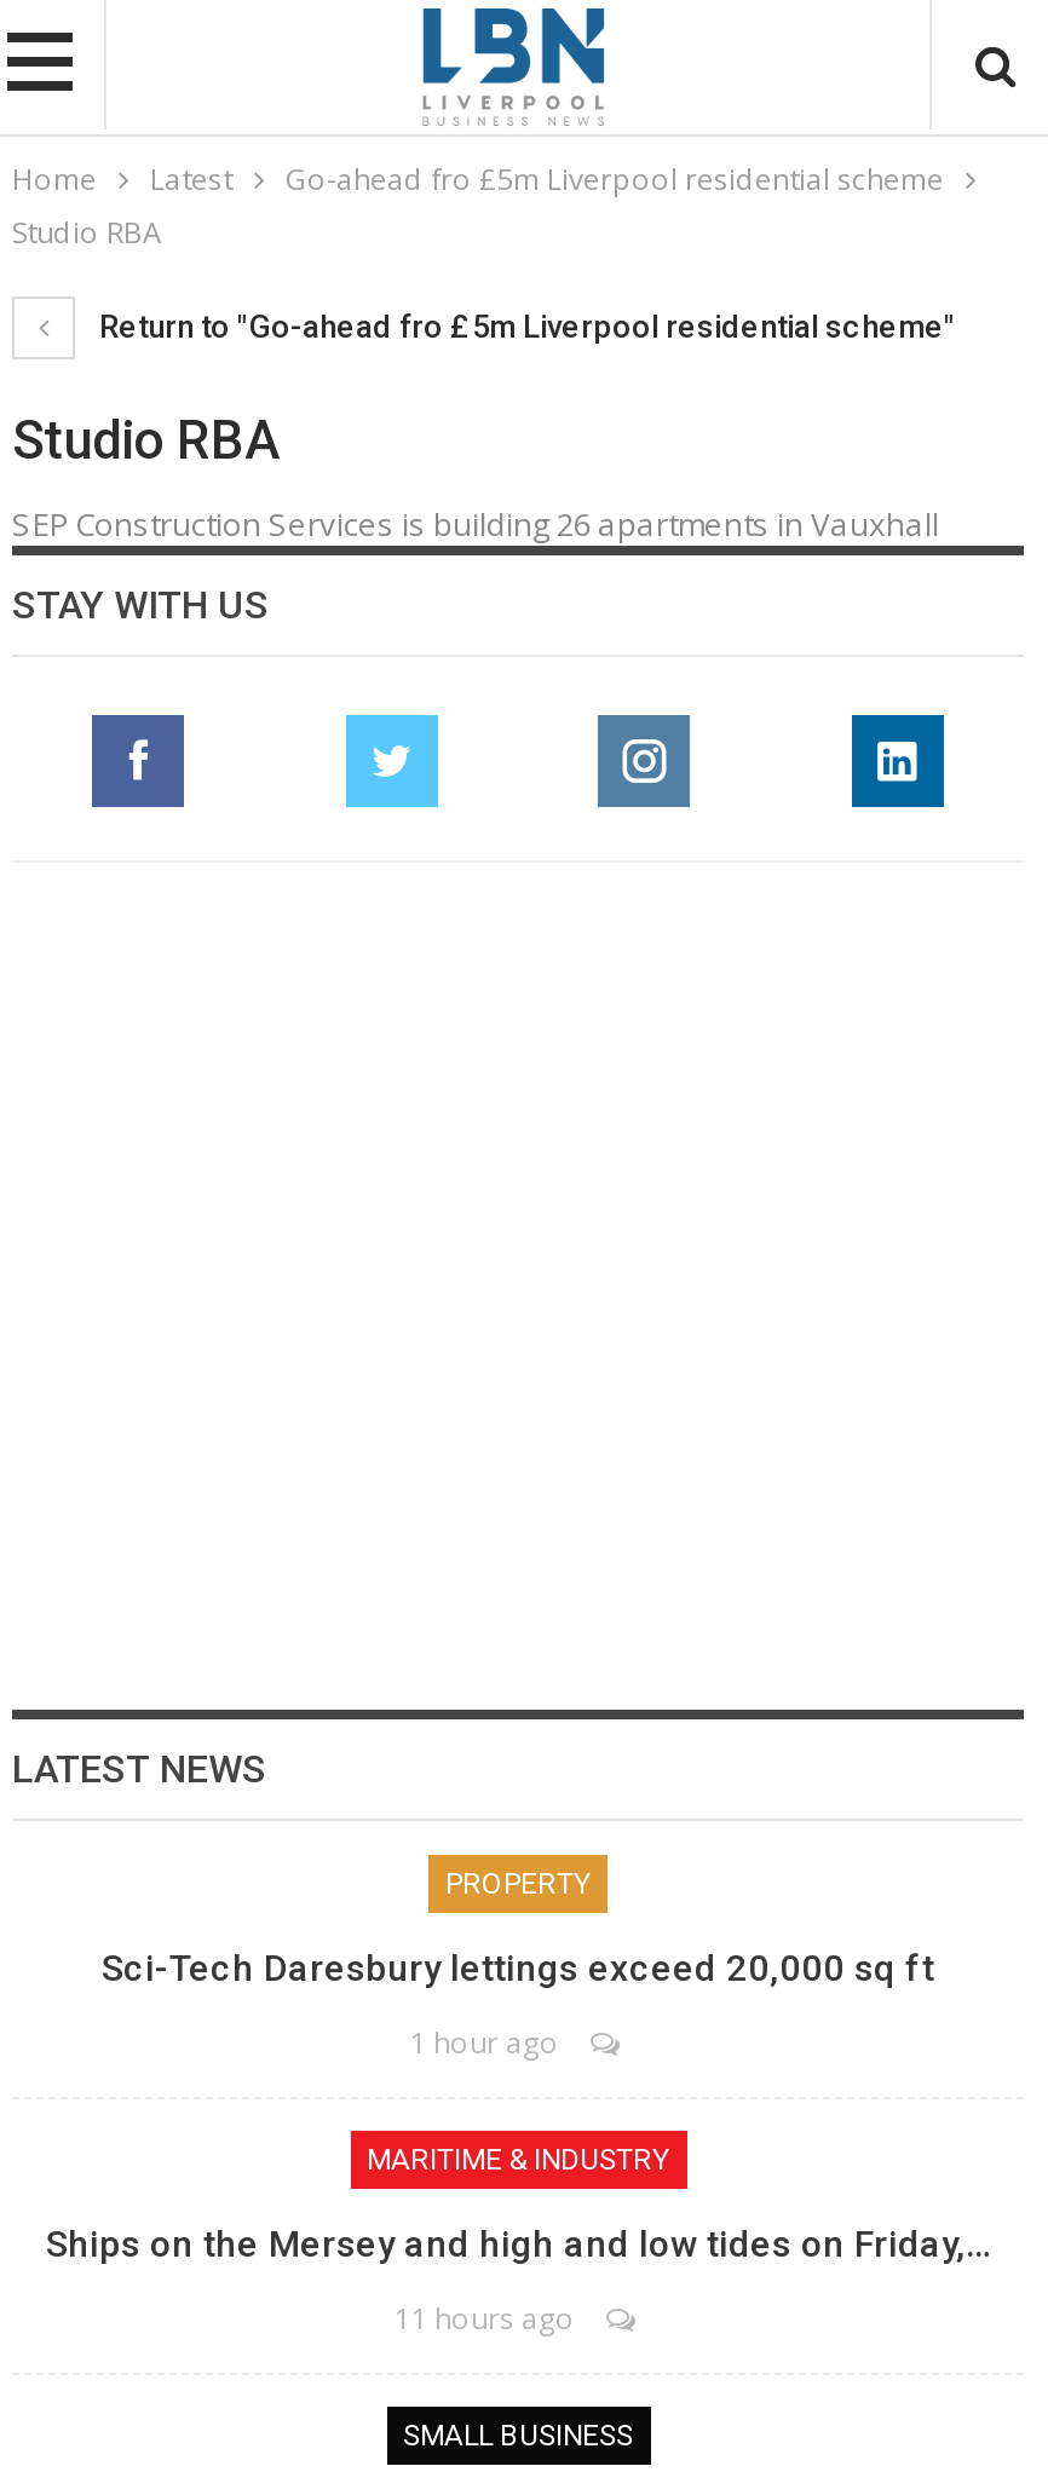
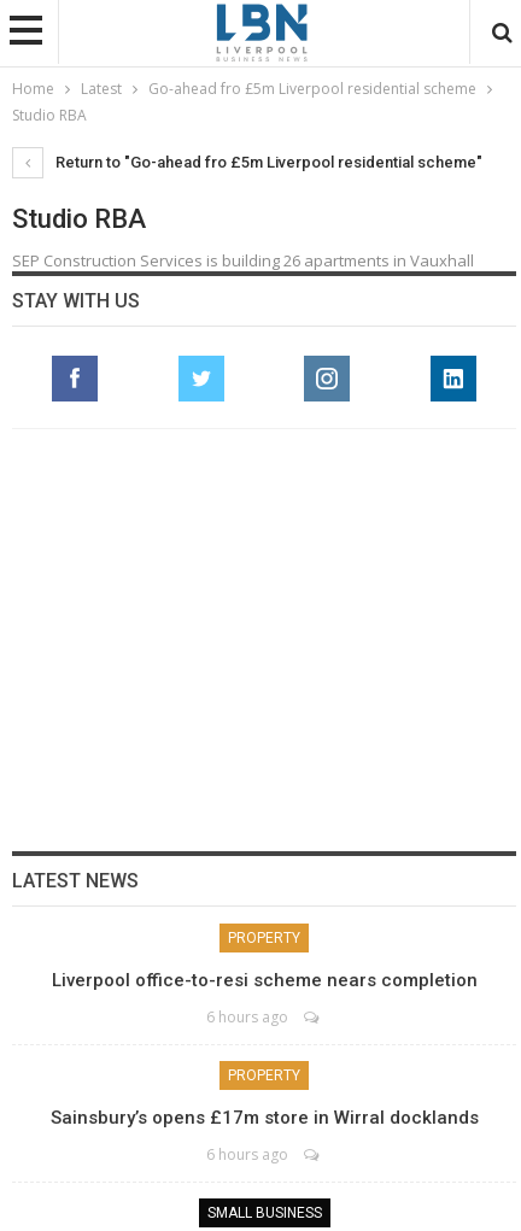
[102,1946,934,1989] Sci-Tech Daresbury lettings exceed 20,000 sq ft -> [51,969,477,990] Liverpool office-to-resi scheme nears completion
[409,2021,559,2062] 1 hour ago -> [206,1006,288,1027] 6 hours ago
[367,2142,669,2176] MARITIME & INDUSTRY -> [228,1066,300,1083] PROPERTY
[46,2222,990,2265] Ships on the Mersey and high and low tides on Friday,… -> [50,1106,478,1128] Sainsbury’s opens £17m store in Wirral docklands
[393,2297,575,2338] 11 hours ago -> [206,1144,288,1164] 6 hours ago

